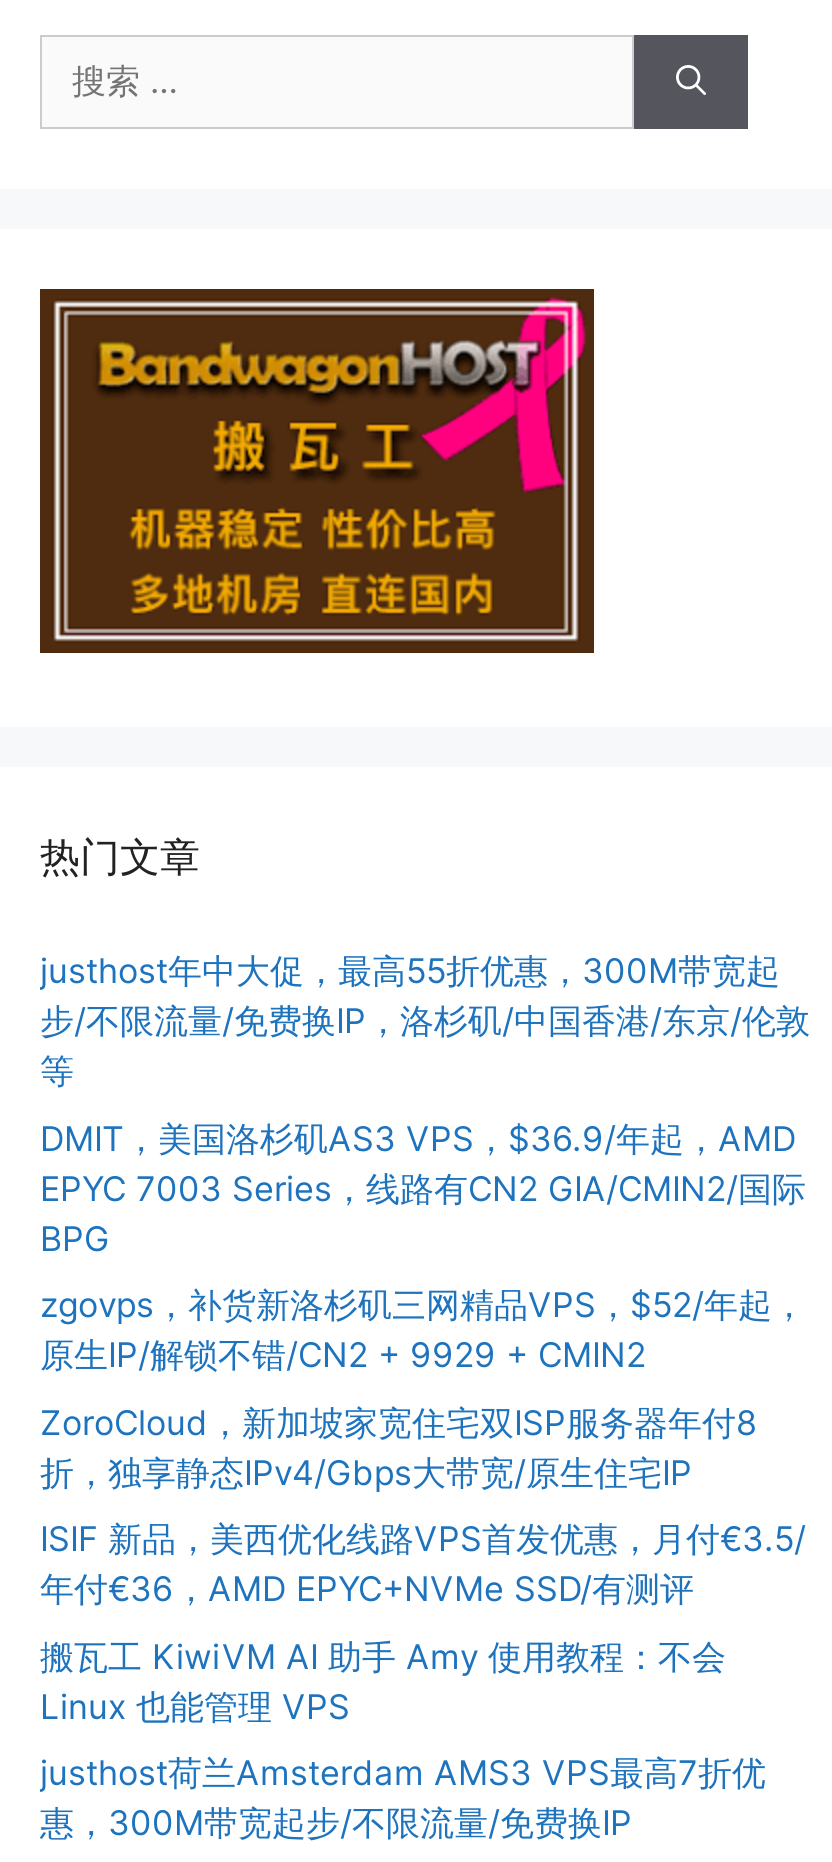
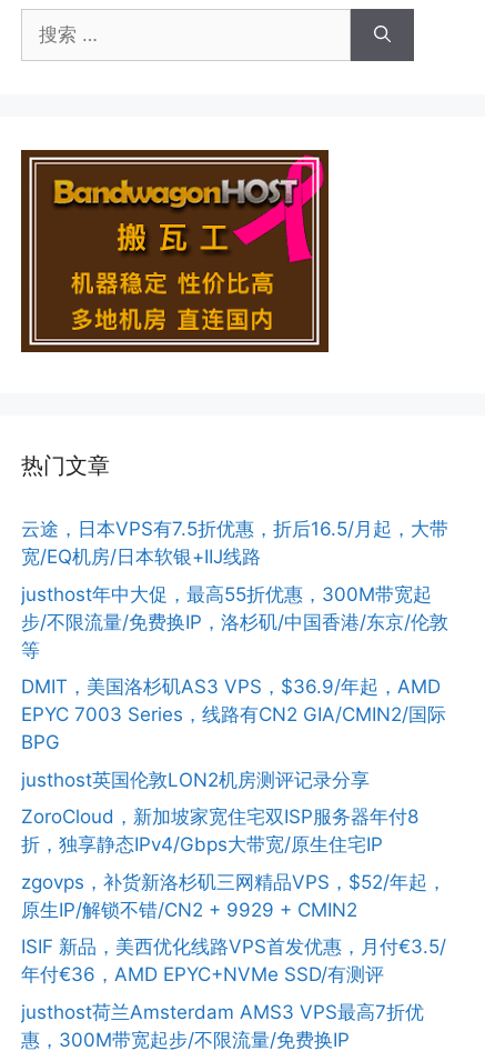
none -> [21,518,448,568] 云途，日本VPS有7.5折优惠，折后16.5/月起，大带 | 宽/EQ机房/日本软银+IIJ线路
moved [40,951,810,1258] -> [21,583,448,753]: justhost年中大促，最高55折优惠，300M带宽起 | 步/不限流量/免费换IP，洛杉矶/中国香港/东京/伦敦 | 等 | DMIT，美国洛杉矶AS3 VPS，$36.9/年起，AMD | EPYC 7003 Series，线路有CN2 GIA/CMIN2/国际 | BPG
none -> [21,768,370,790] justhost英国伦敦LON2机房测评记录分享
moved [40,1285,806,1375] -> [21,870,446,920]: zgovps，补货新洛杉矶三网精品VPS，$52/年起， | 原生IP/解锁不错/CN2 + 9929 + CMIN2
moved [40,1519,806,1609] -> [21,935,446,985]: ISIF 新品，美西优化线路VPS首发优惠，月付€3.5/ | 年付€36，AMD EPYC+NVMe SSD/有测评
[40,1636,726,1726] 搬瓦工 KiwiVM AI 助手 Amy 使用教程：不会 | Linux 也能管理 VPS -> none

